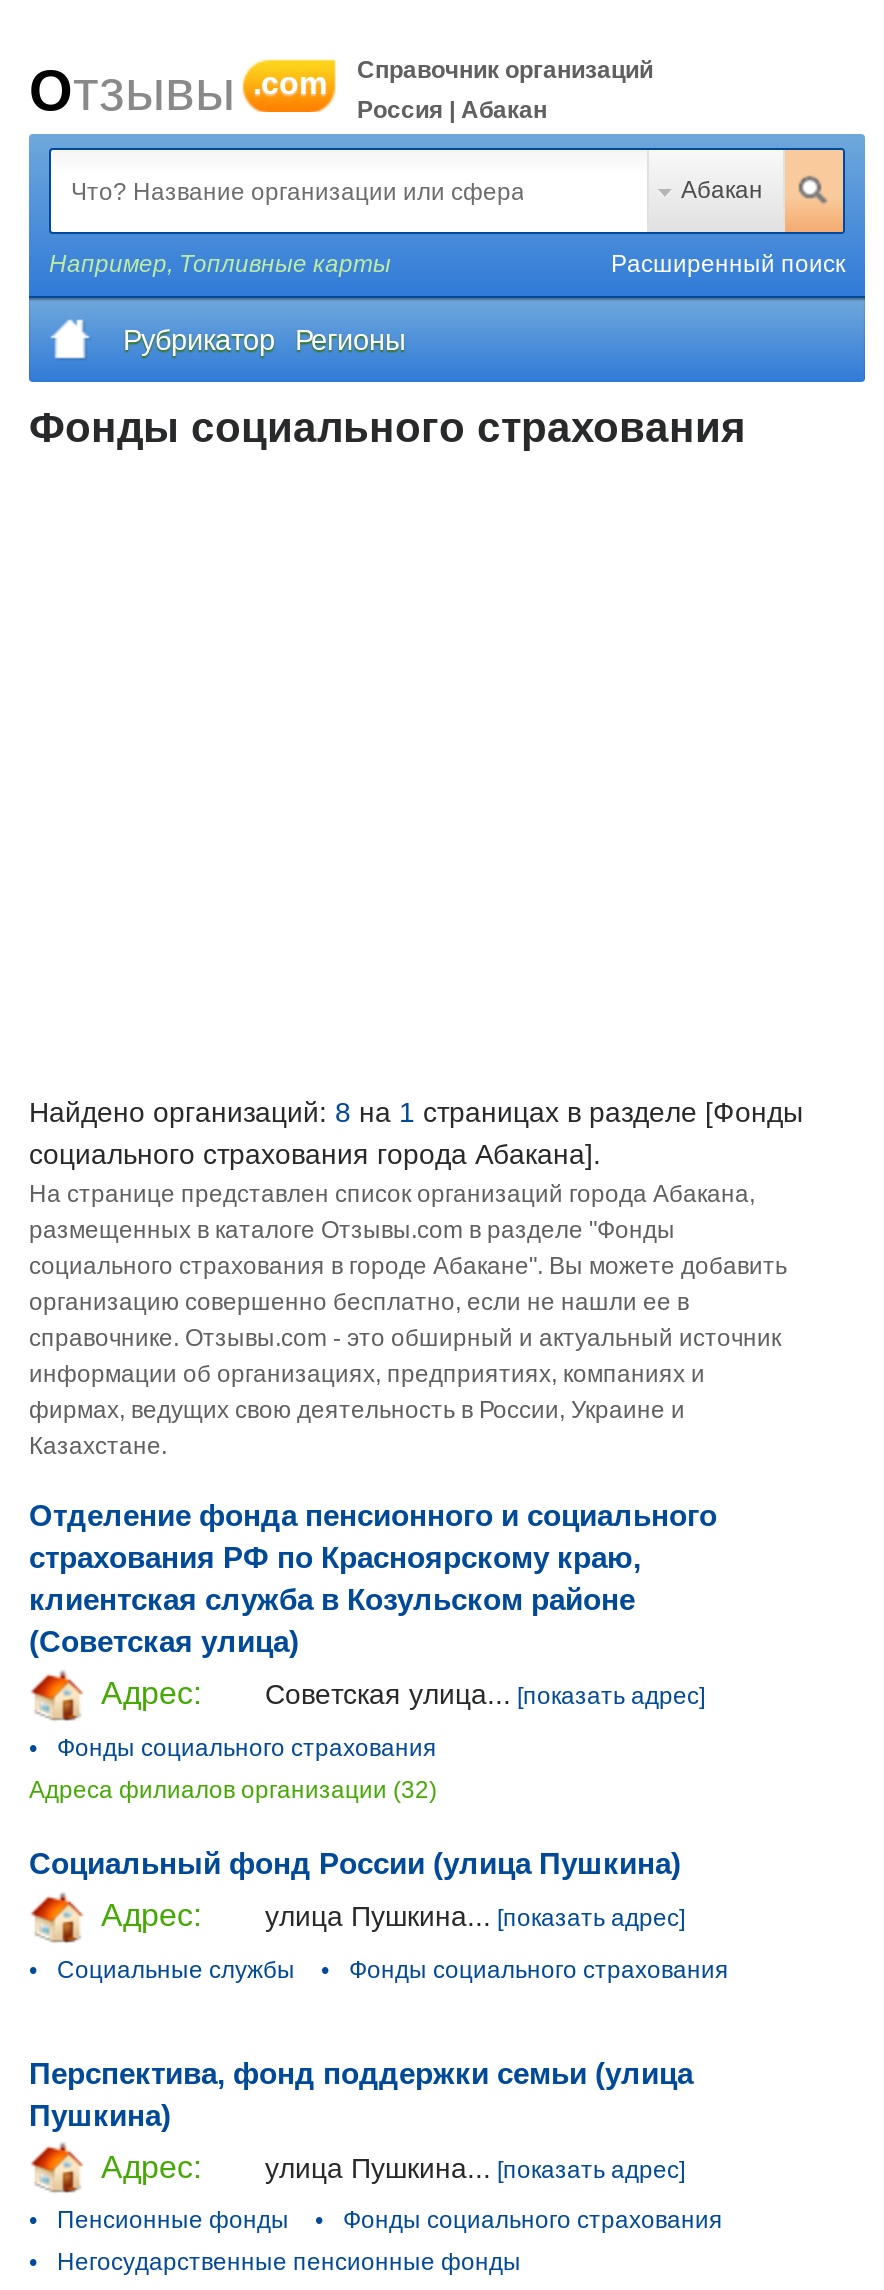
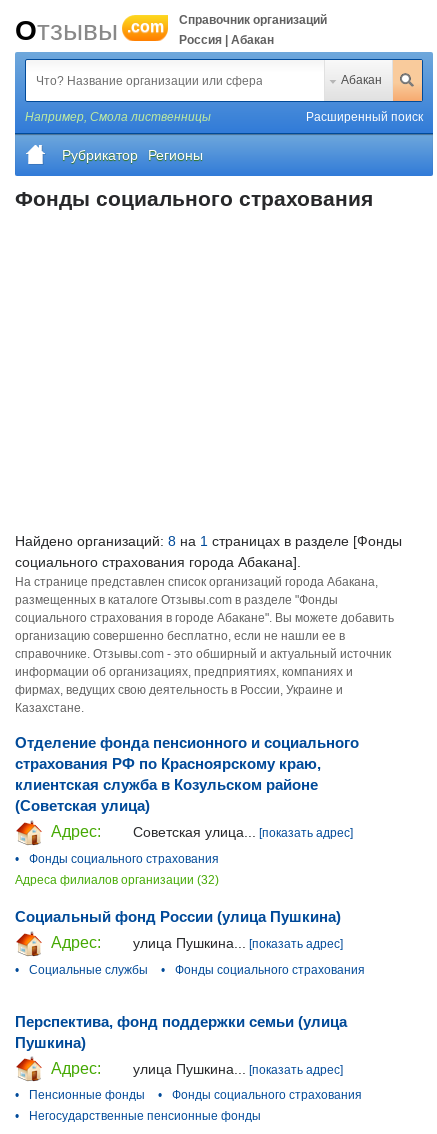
[49,250,391,278] Например, Топливные карты -> [25,110,211,124] Например, Смола лиственницы

